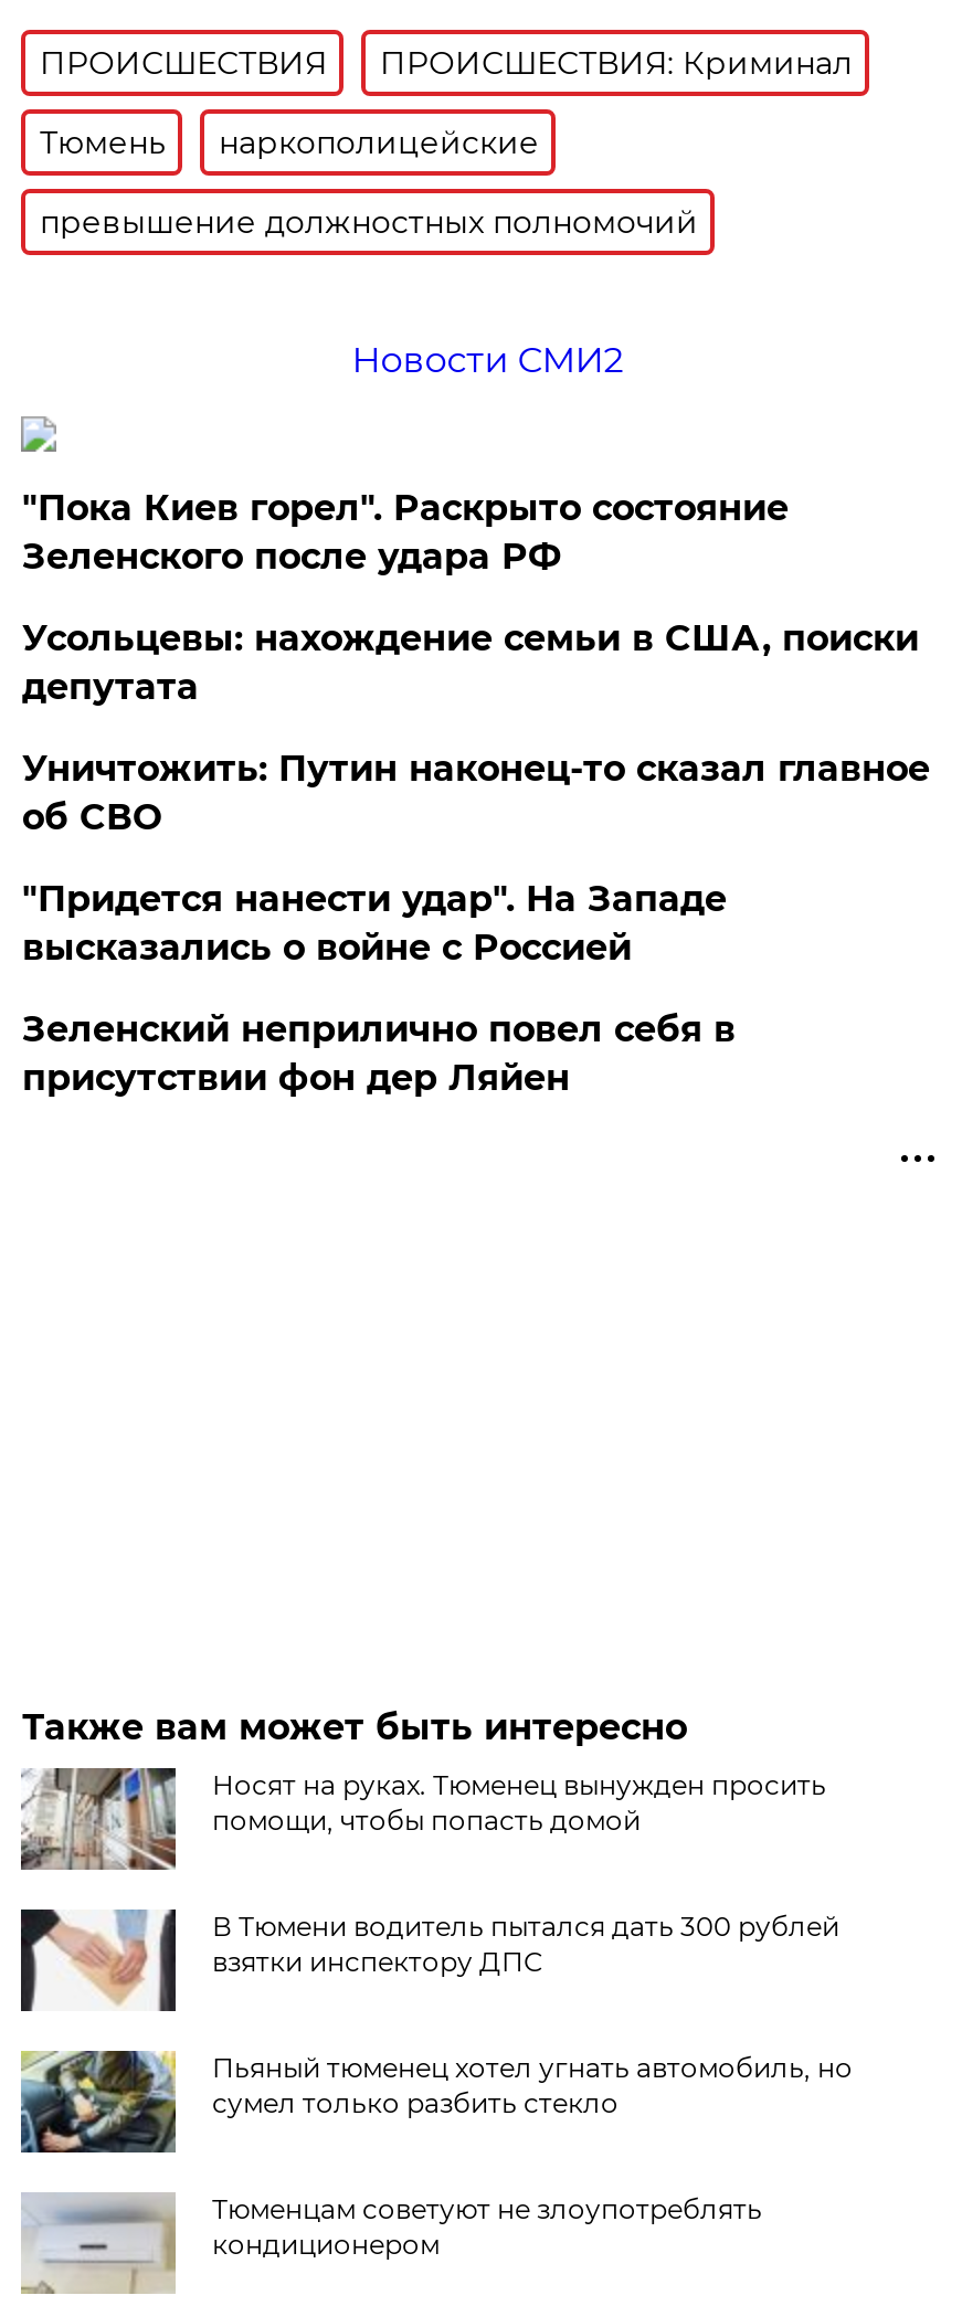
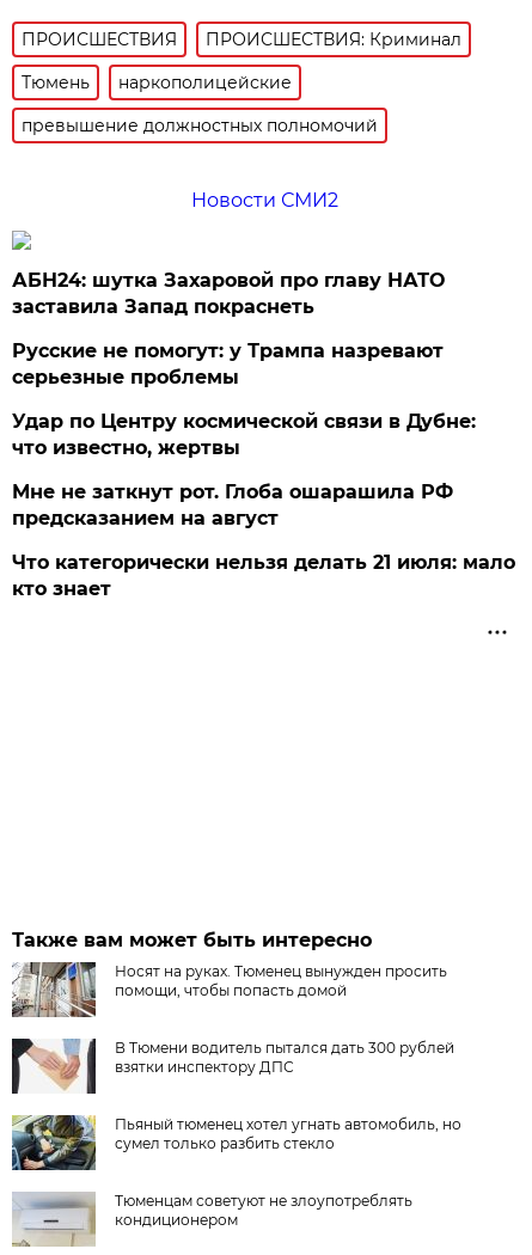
[22,487,788,578] "Пока Киев горел". Раскрыто состояние | Зеленского после удара РФ -> [12,269,445,318] АБН24: шутка Захаровой про главу НАТО | заставила Запад покраснеть
[22,617,919,708] Усольцевы: нахождение семьи в США, поиски | депутата -> [12,339,444,388] Русские не помогут: у Трампа назревают | серьезные проблемы
[22,748,930,838] Уничтожить: Путин наконец-то сказал главное | об СВО -> [12,410,476,459] Удар по Центру космической связи в Дубне: | что известно, жертвы
[22,878,727,969] "Придется нанести удар". На Западе | высказались о войне с Россией -> [12,480,454,529] Мне не заткнут рот. Глоба ошарашила РФ | предсказанием на август
[22,1008,735,1099] Зеленский неприлично повел cебя в | присутствии фон дер Ляйен -> [12,551,516,600] Что категорически нельзя делать 21 июля: мало | кто знает

